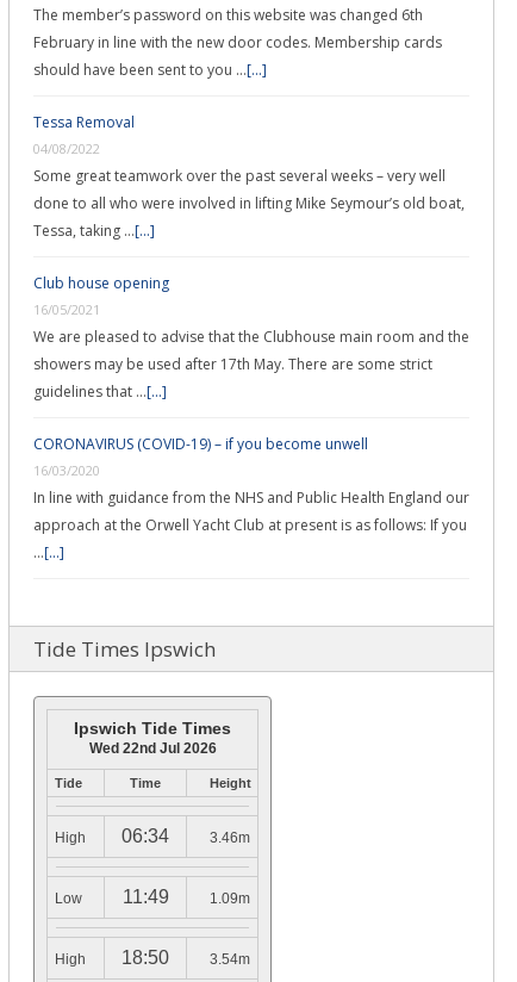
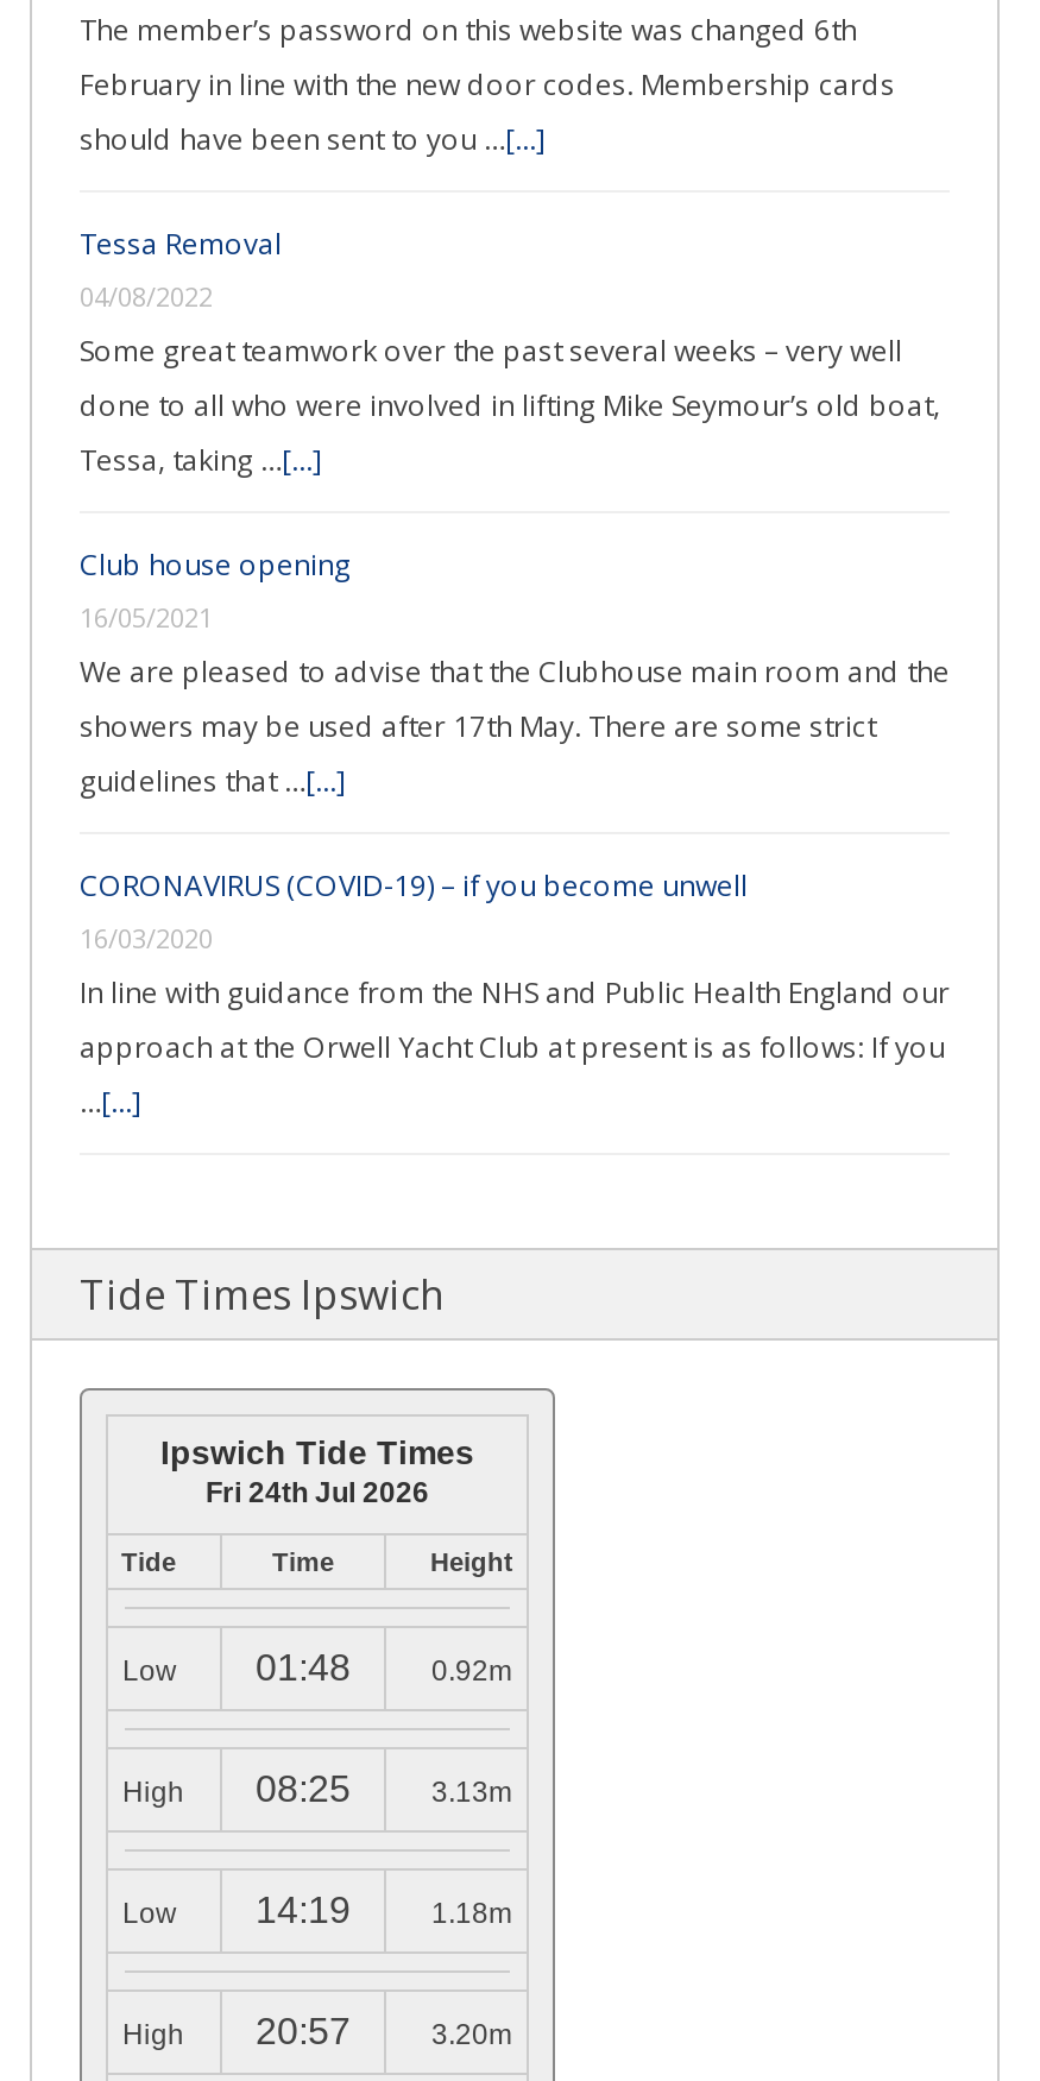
[89,740,216,757] Wed 22nd Jul 2026 -> [206,1476,429,1509] Fri 24th Jul 2026
none -> [122,1647,512,1688] Low | 01:48 | 0.92m
[122,826,250,846] 06:34 | 3.46m -> [256,1768,512,1809] 08:25 | 3.13m
[122,887,250,907] 11:49 | 1.09m -> [256,1890,512,1930] 14:19 | 1.18m
[122,947,250,968] 18:50 | 3.54m -> [256,2011,512,2051] 20:57 | 3.20m

